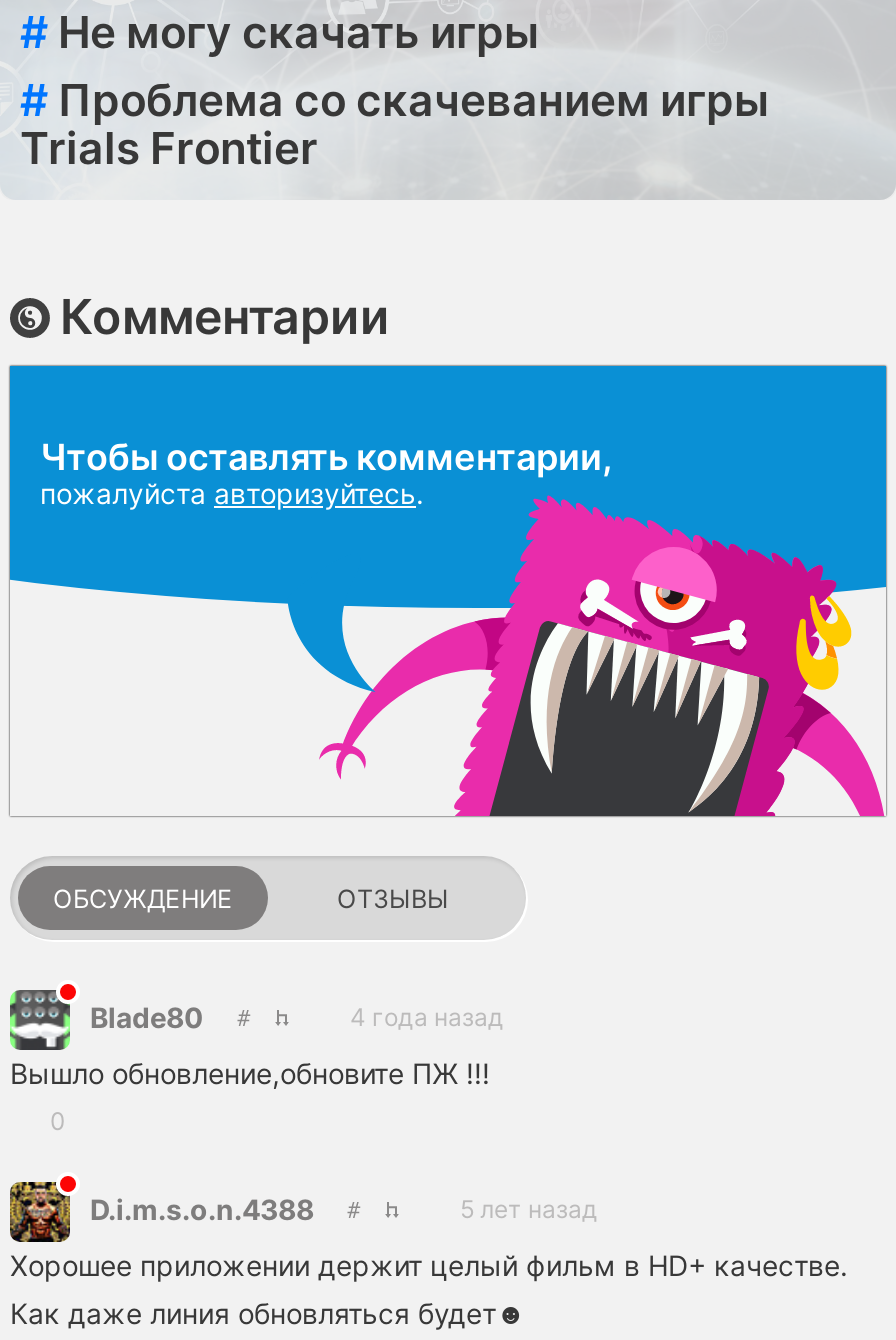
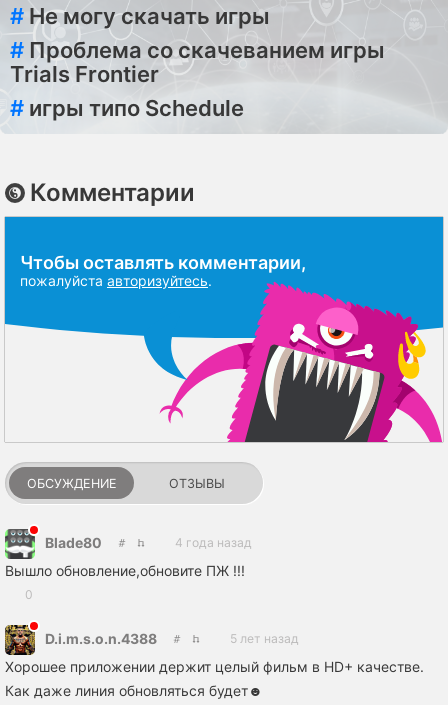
none -> [10,95,244,121] # игры типо Schedule

